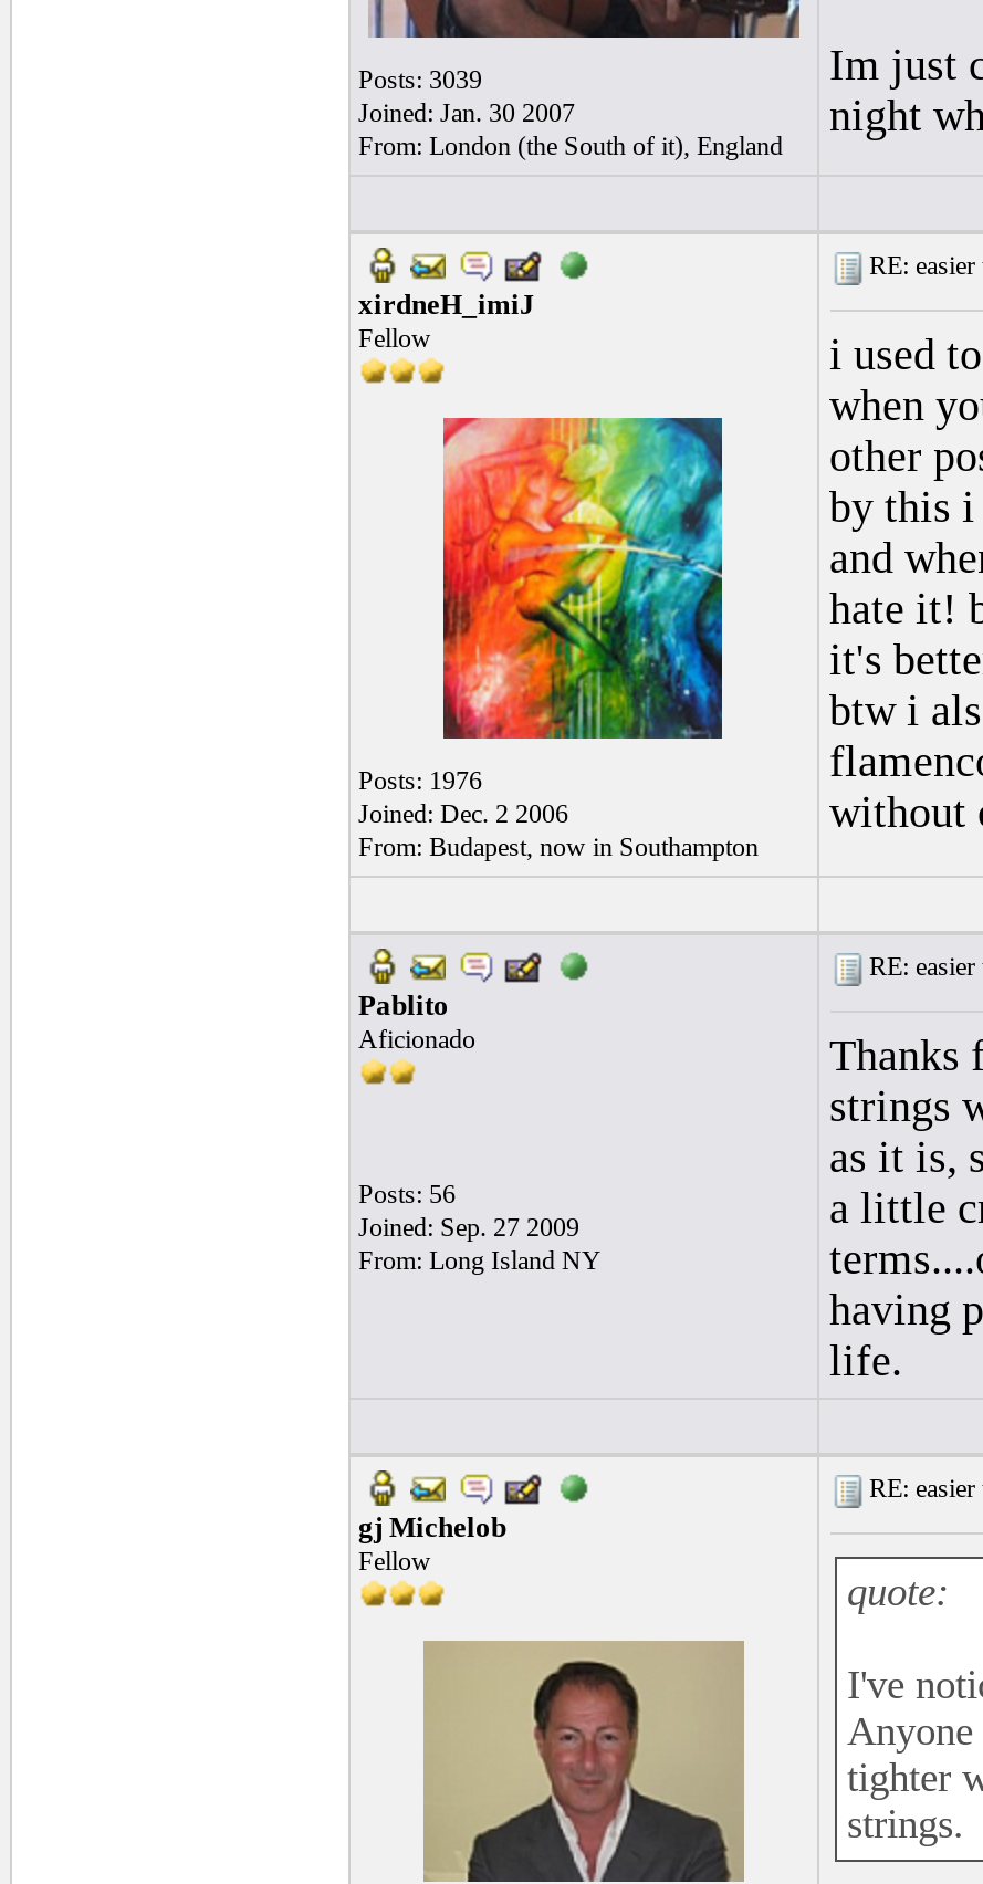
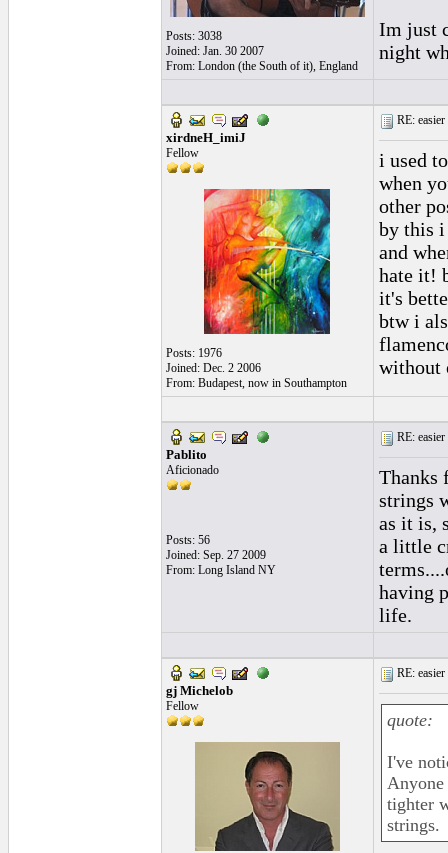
[358,64,482,95] Posts: 3039 -> [165,29,221,43] Posts: 3038

